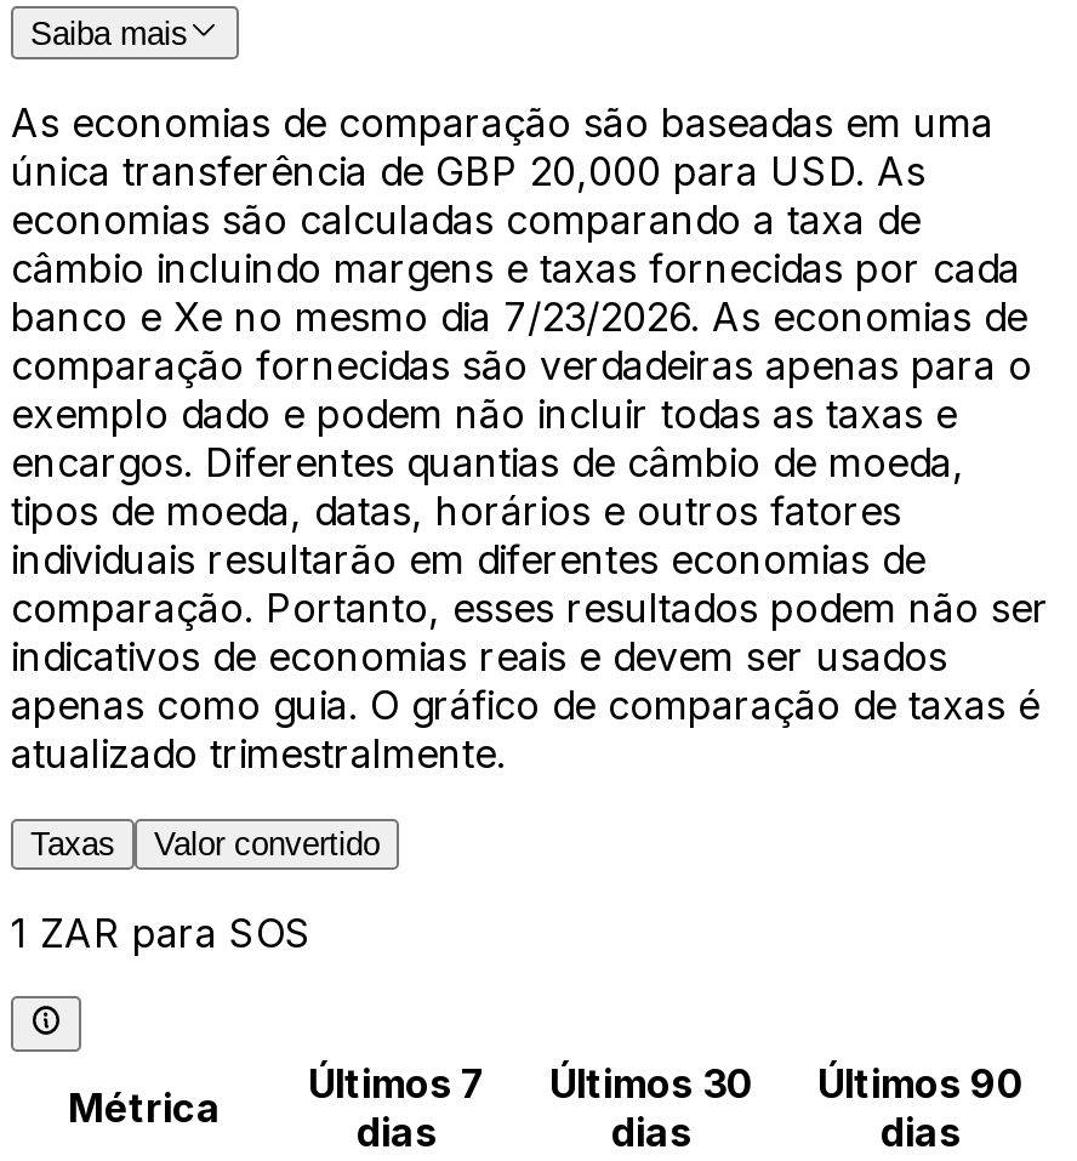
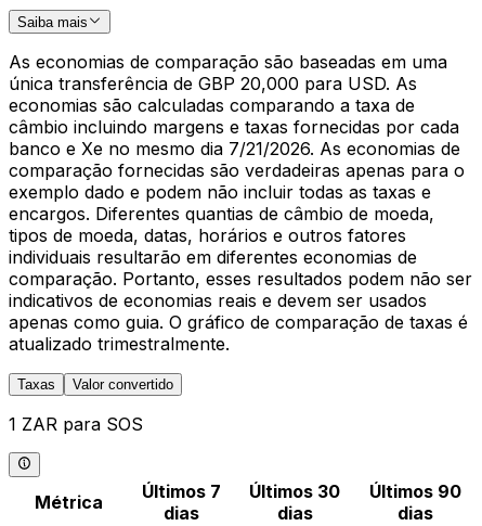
[11,293,1027,342] banco e Xe no mesmo dia 7/23/2026. As economias de -> [9,138,460,160] banco e Xe no mesmo dia 7/21/2026. As economias de

